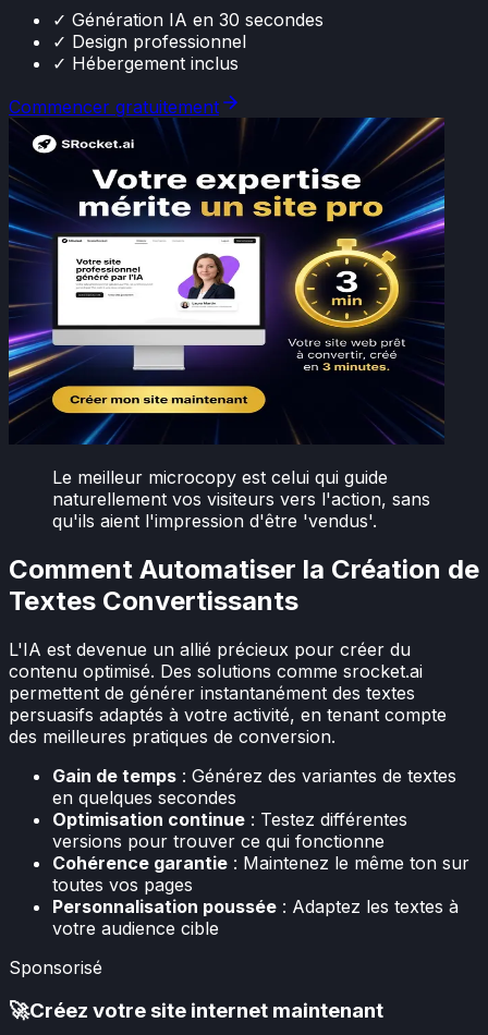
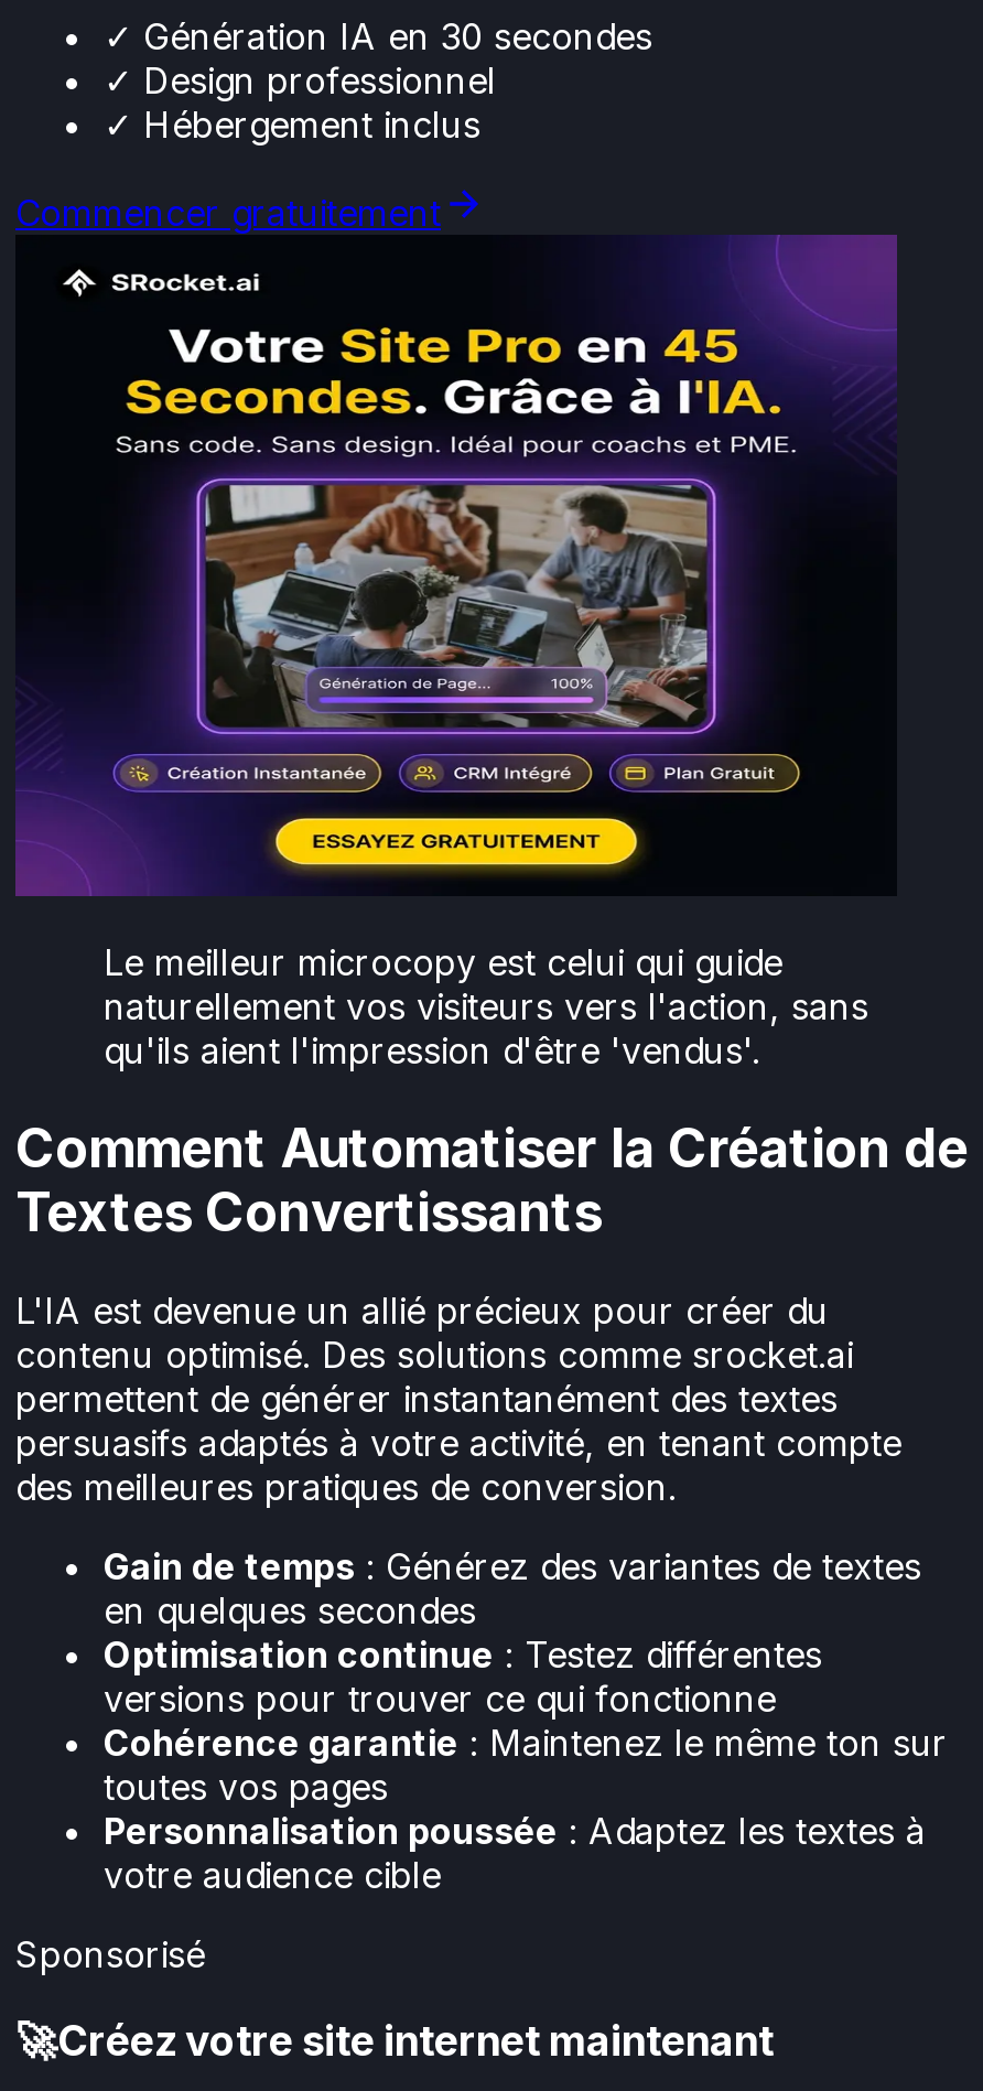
[8,117,446,445] [image] -> [13,235,899,898] [image]

